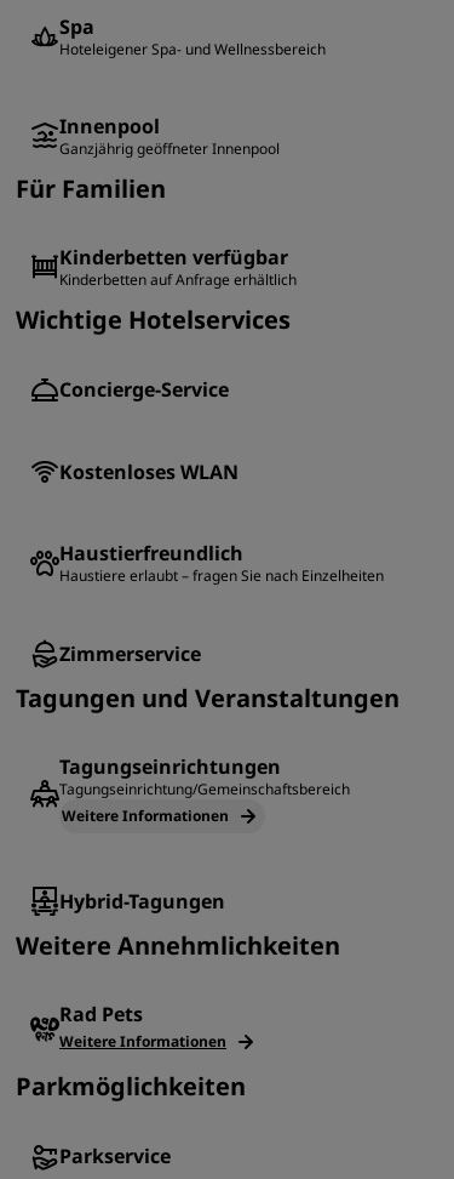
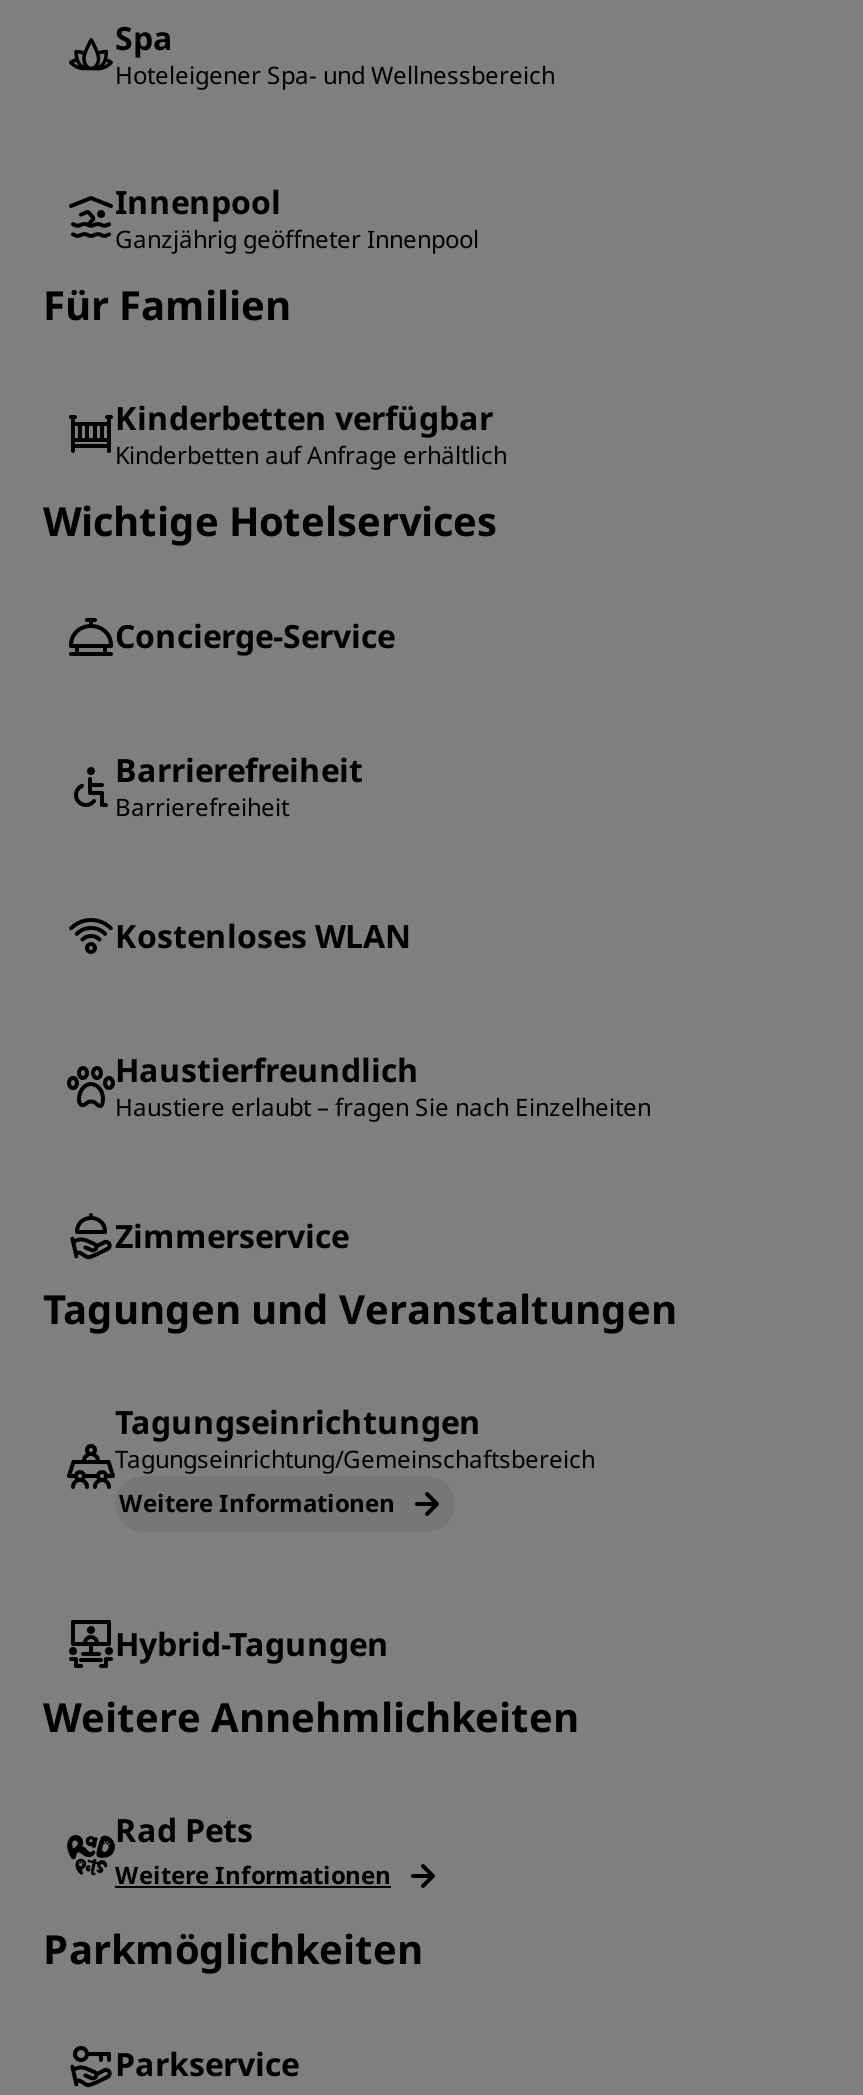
none -> [115,748,363,824] Barrierefreiheit | Barrierefreiheit

